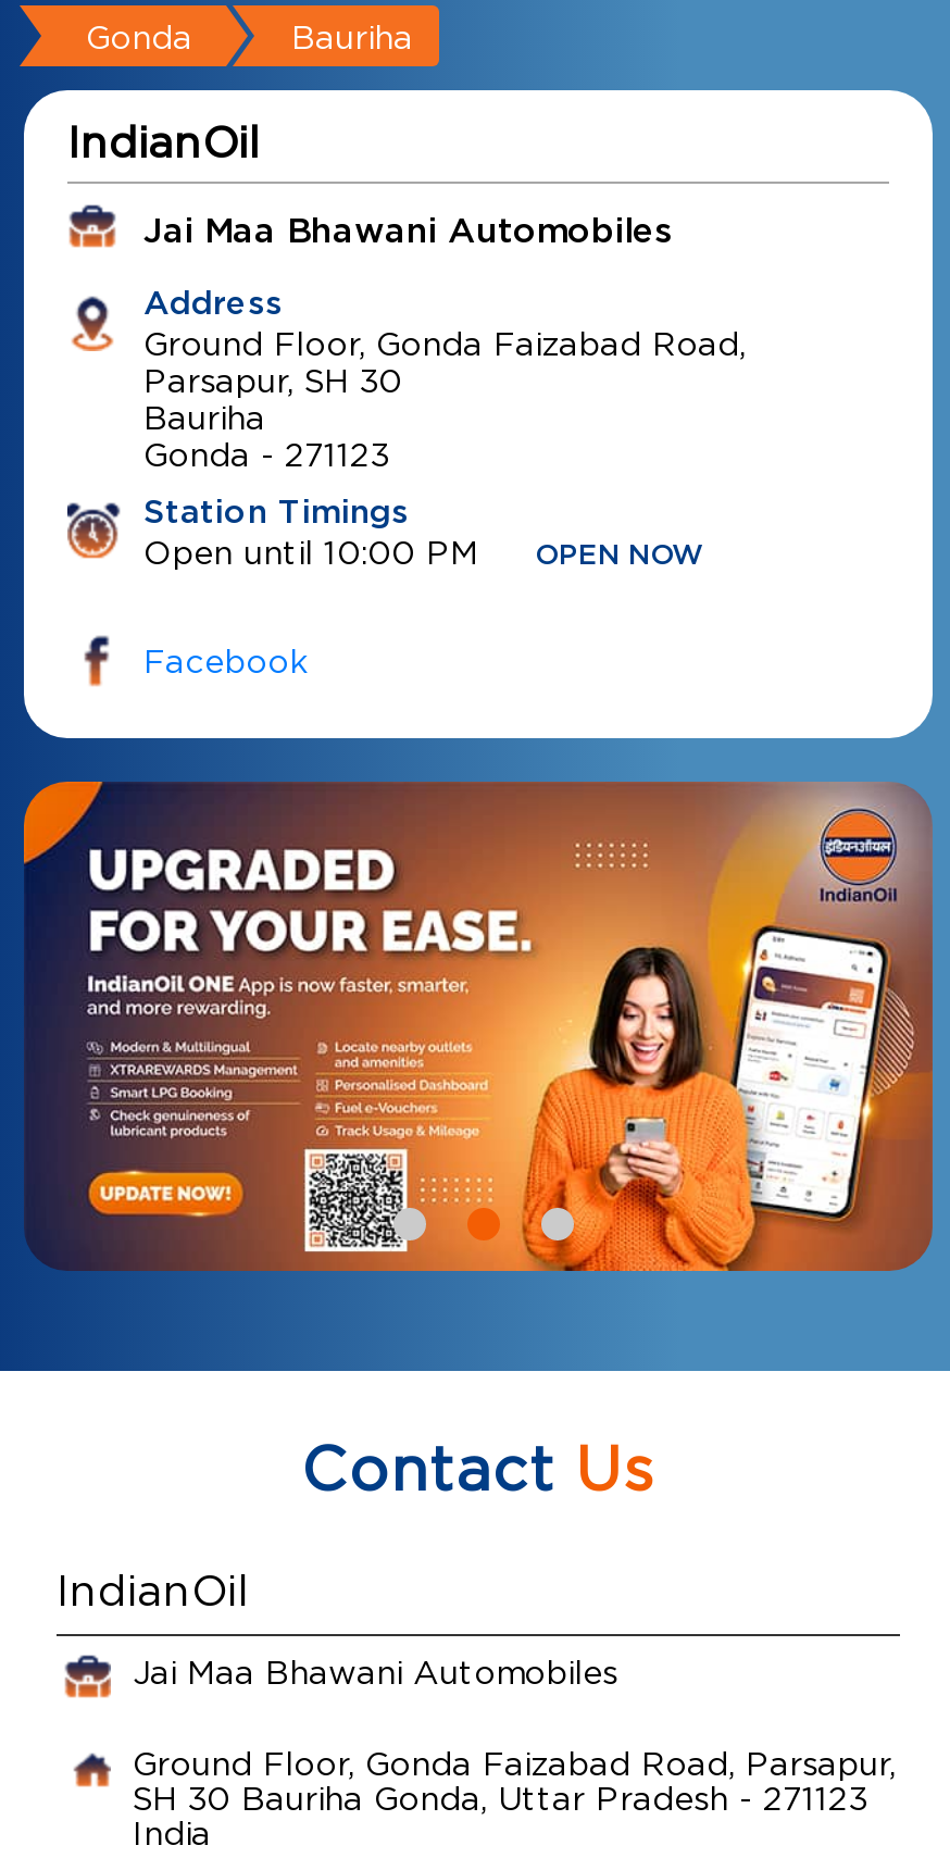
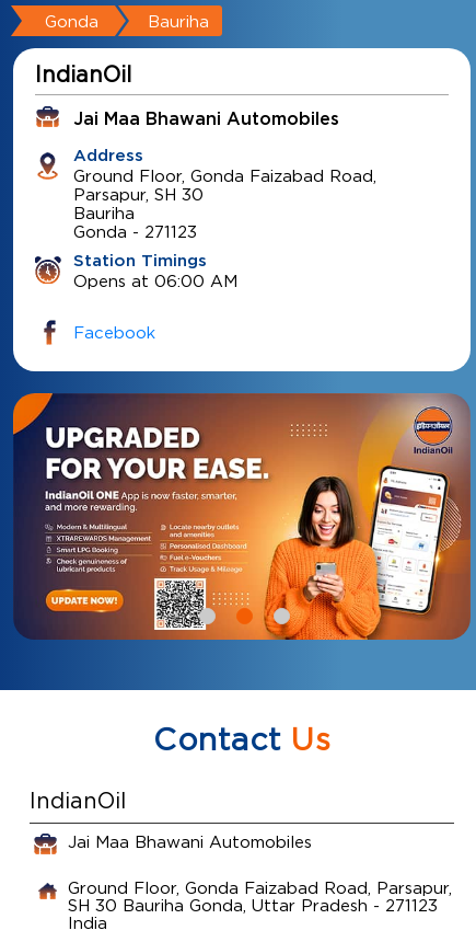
[143,534,704,571] Open until 10:00 PM | OPEN NOW -> [73,272,237,289] Opens at 06:00 AM

